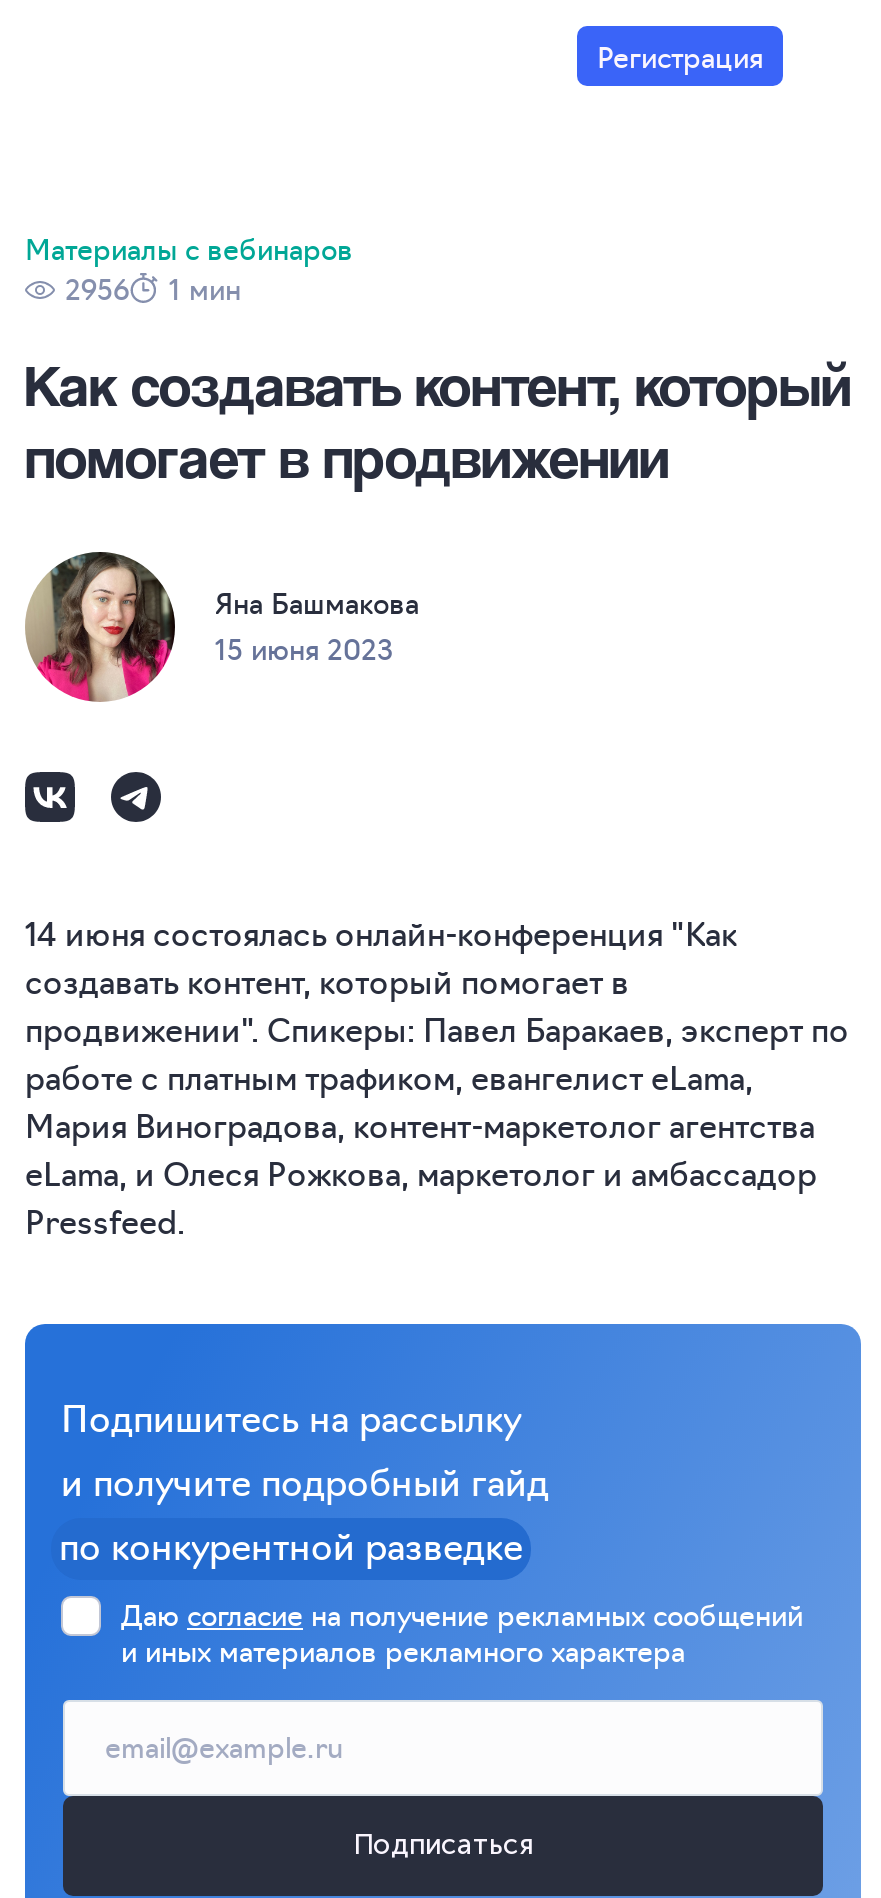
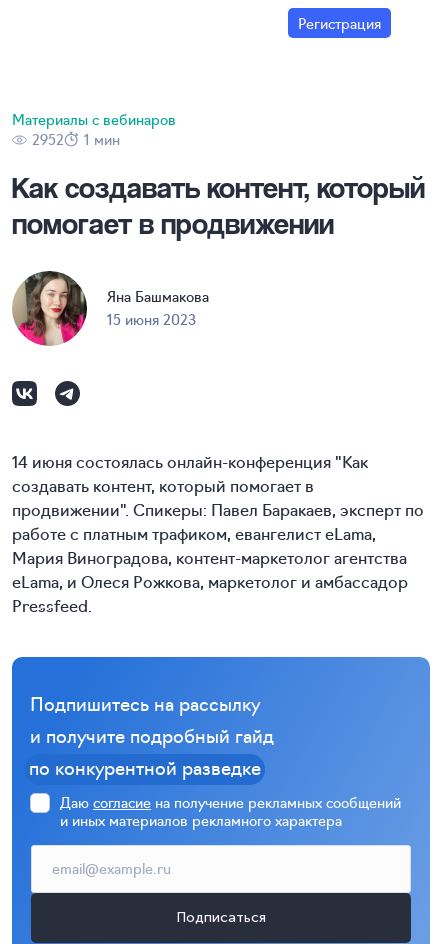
[65,268,241,308] 2956 1 мин -> [32,129,120,149] 2952 1 мин

